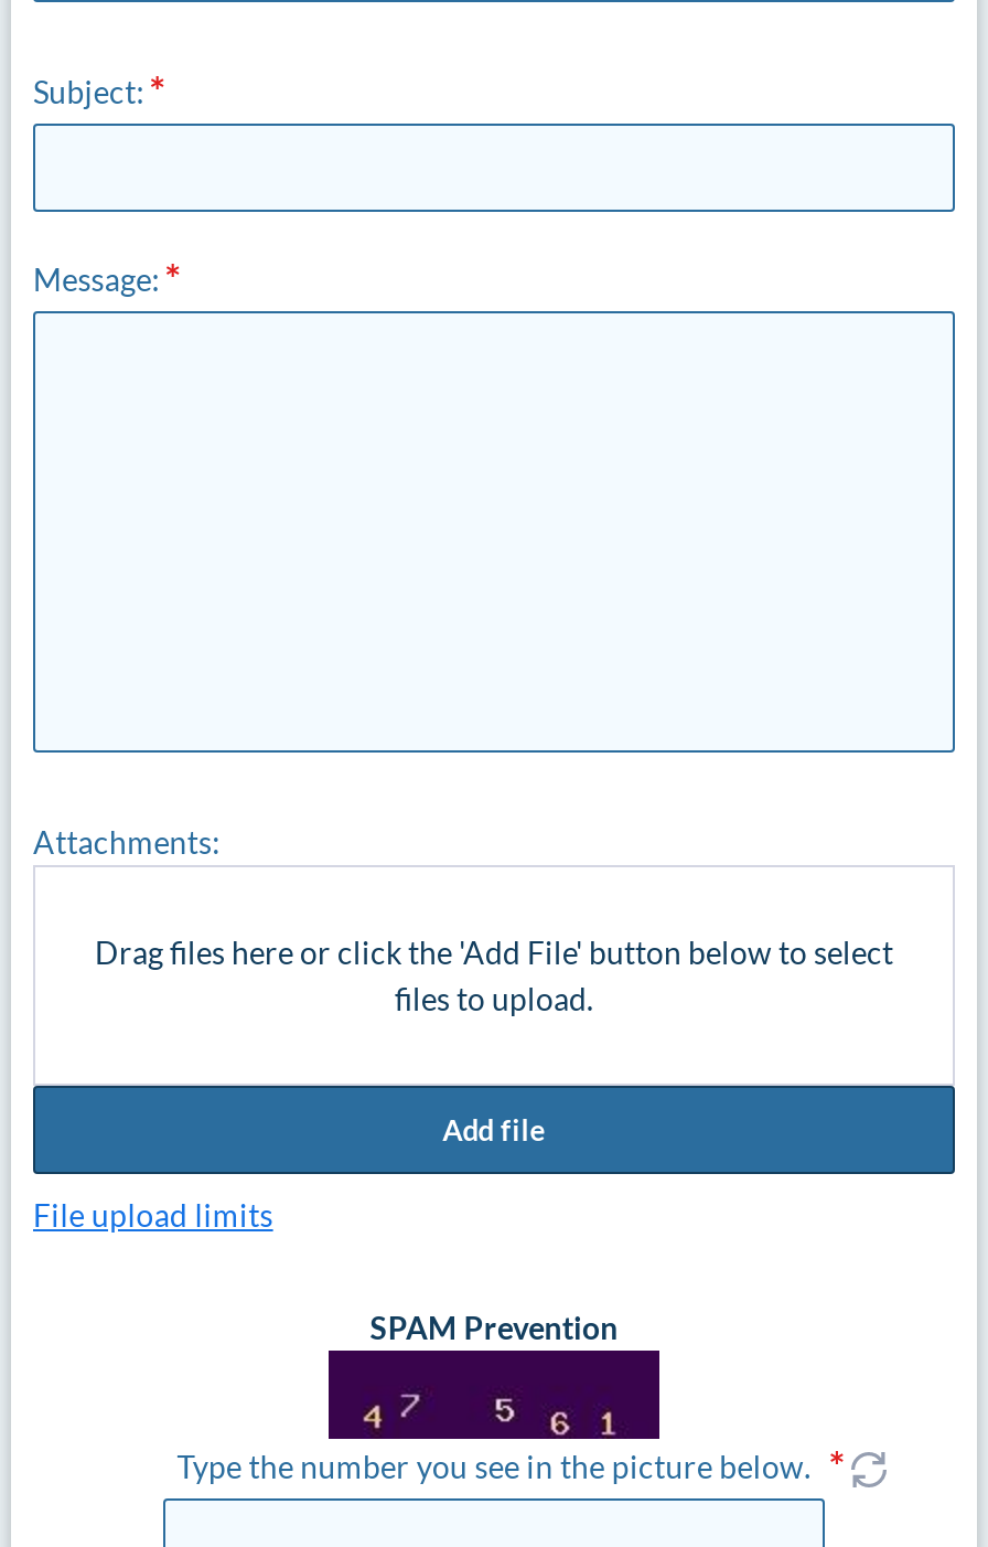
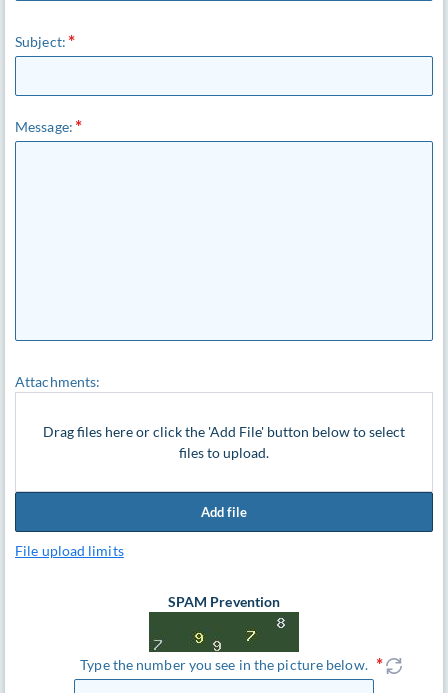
[329,1351,659,1439] [image] -> [149,612,299,653] [image]

